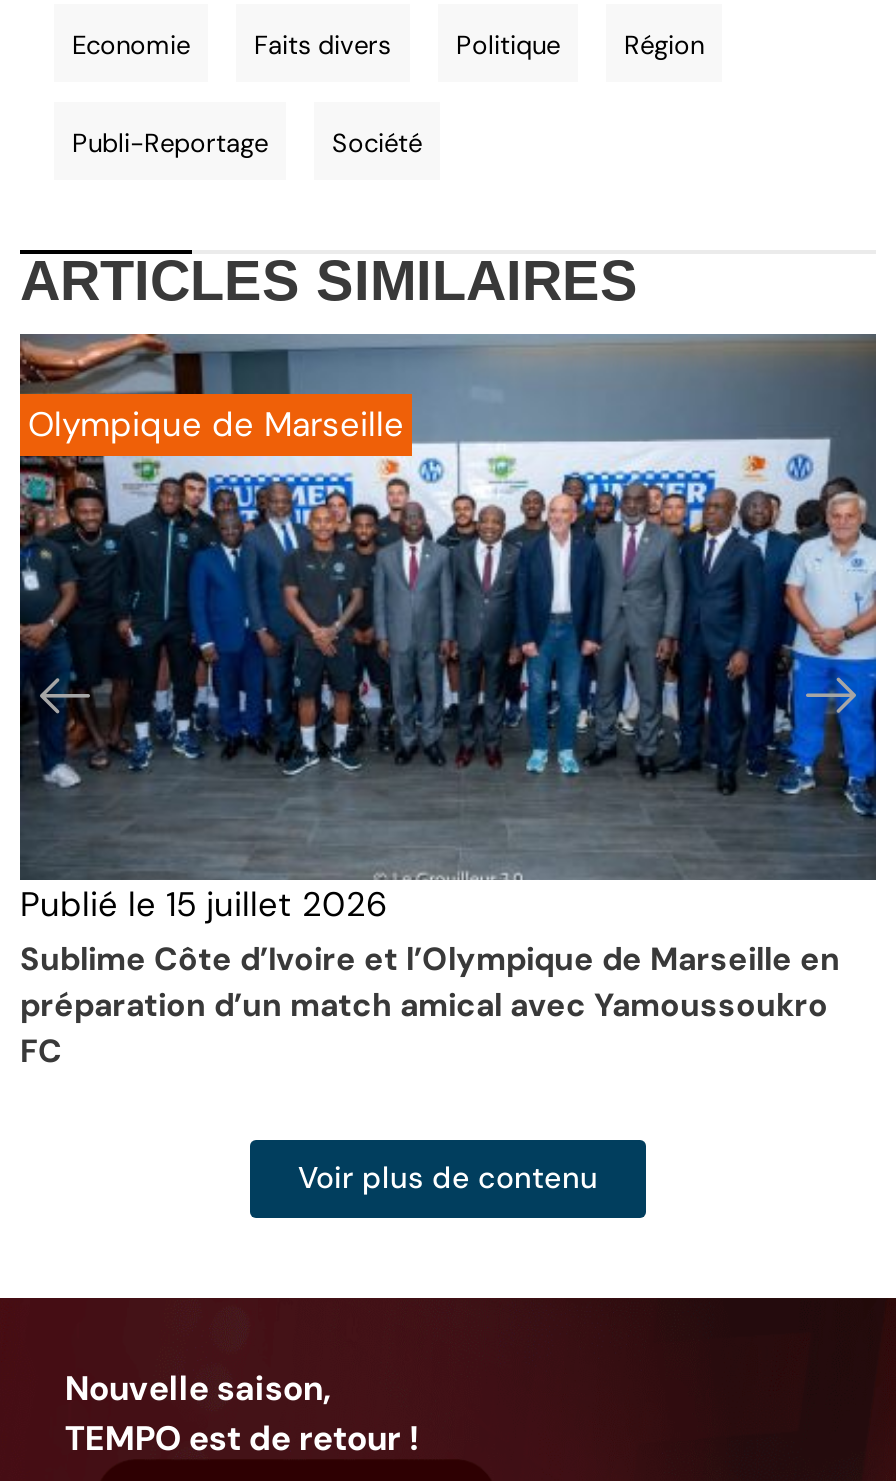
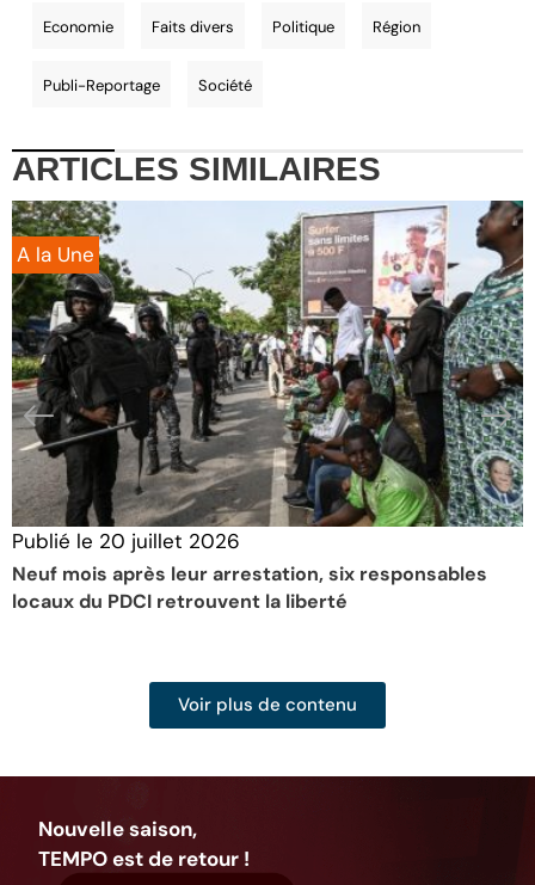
[18,333,878,881] [image] | Olympique de Marseille -> [11,199,524,528] [image] | A la Une
[20,882,840,1072] Publié le 15 juillet 2026 | Sublime Côte d’Ivoire et l’Olympique de Marseille en | préparation d’un match amical avec Yamoussoukro | FC -> [12,527,487,613] Publié le20 juillet 2026 | Neuf mois après leur arrestation, six responsables | locaux du PDCI retrouvent la liberté

